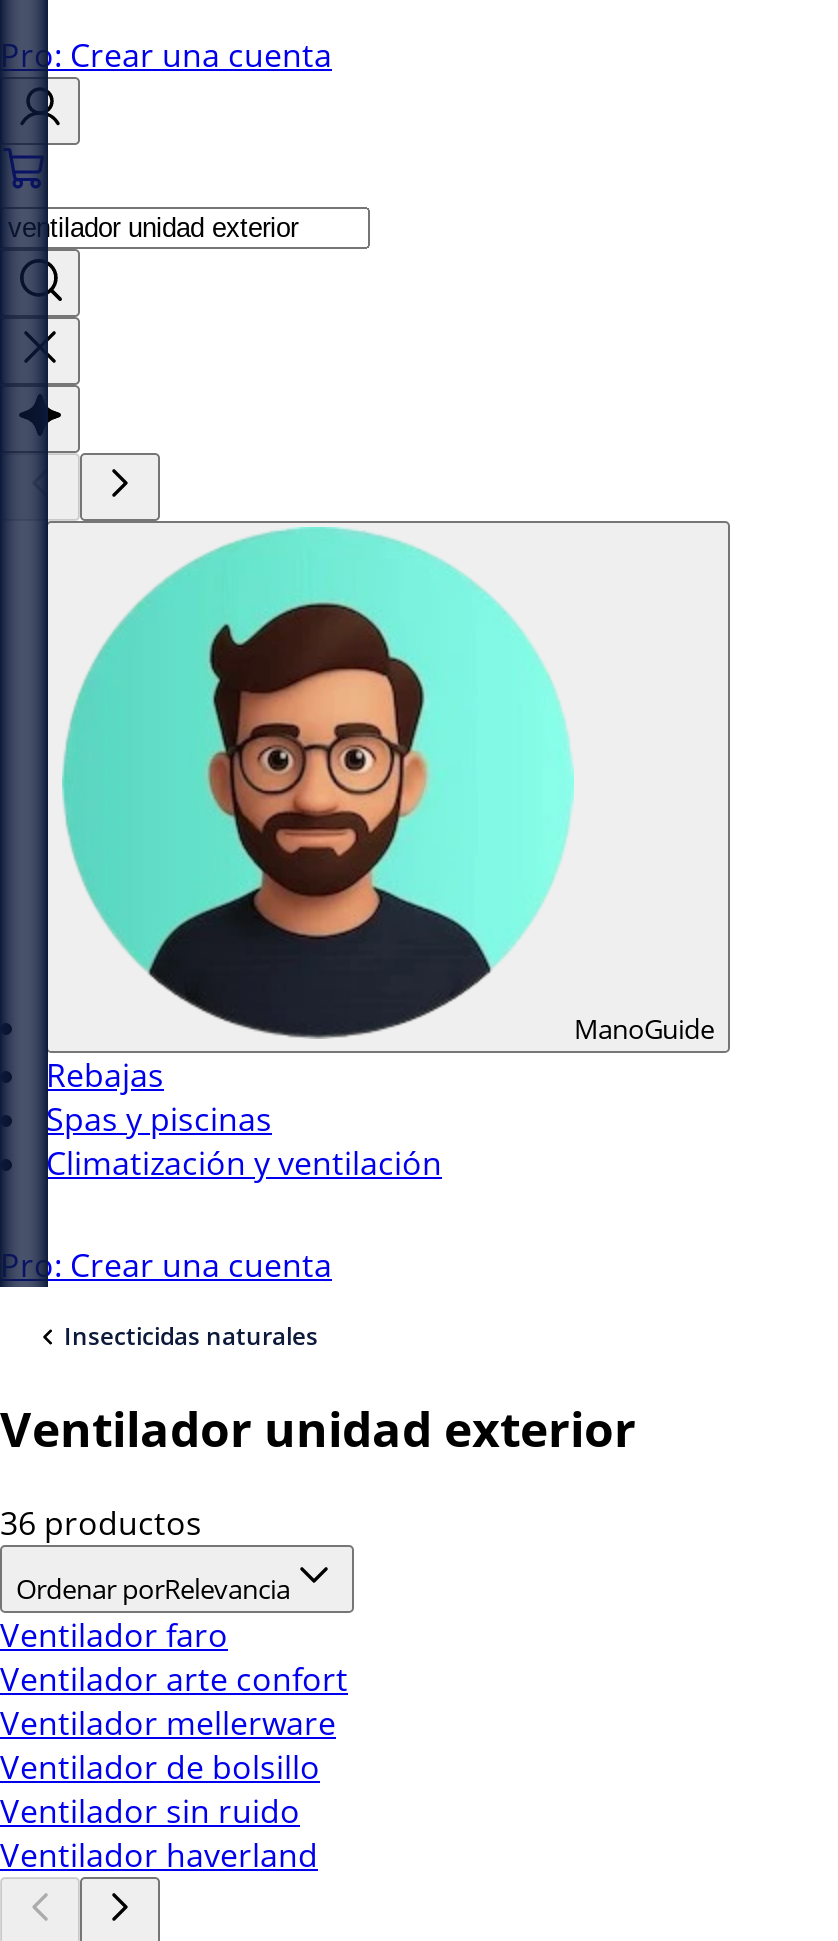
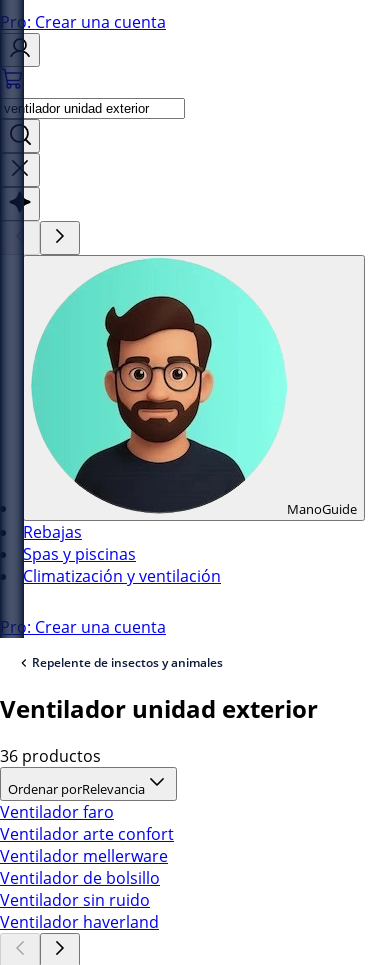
[64,1319,318,1353] Insecticidas naturales -> [32,654,223,671] Repelente de insectos y animales

